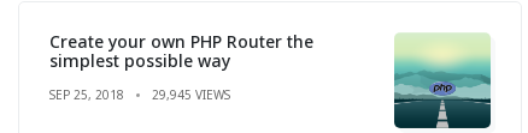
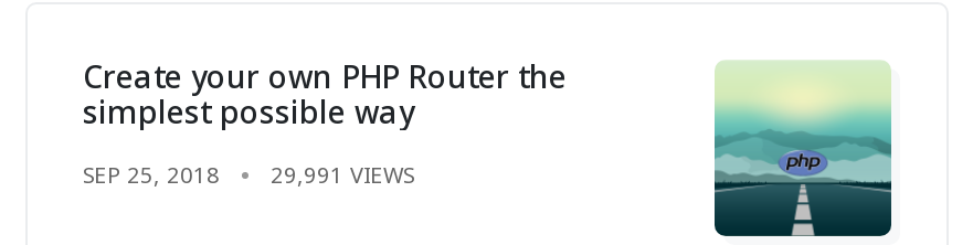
[49,86,230,103] SEP 25, 2018 29,945 VIEWS -> [83,158,414,189] SEP 25, 2018 29,991 VIEWS

